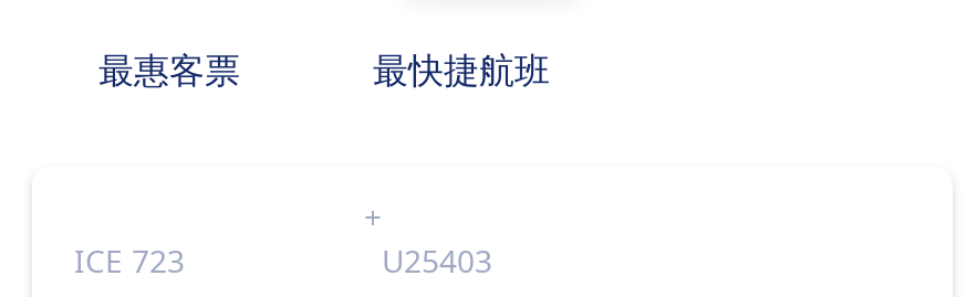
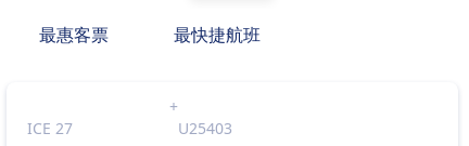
[74,240,185,282] ICE 723 -> [27,118,73,138] ICE 27

